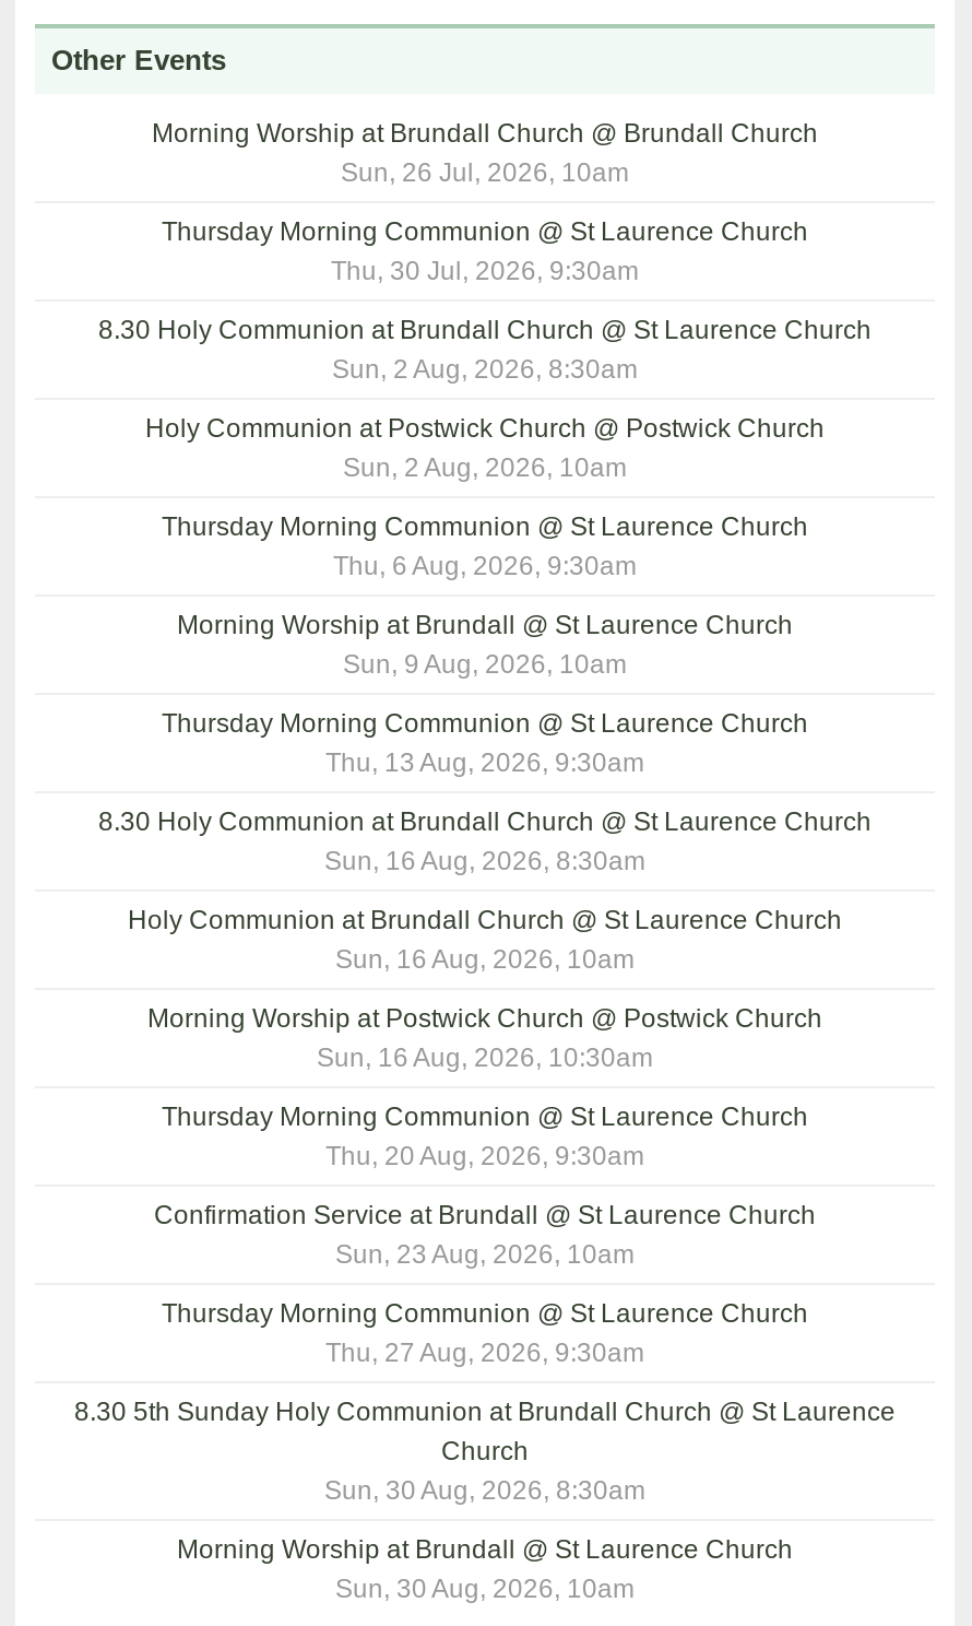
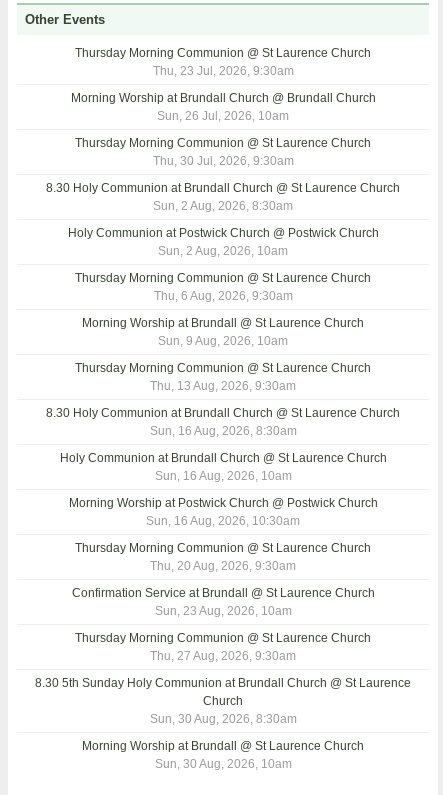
none -> [75,46,371,78] Thursday Morning Communion @ St Laurence Church | Thu, 23 Jul, 2026, 9:30am

